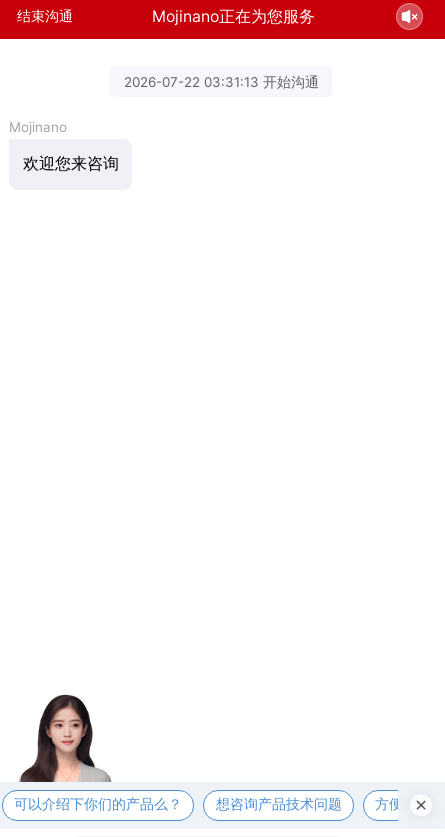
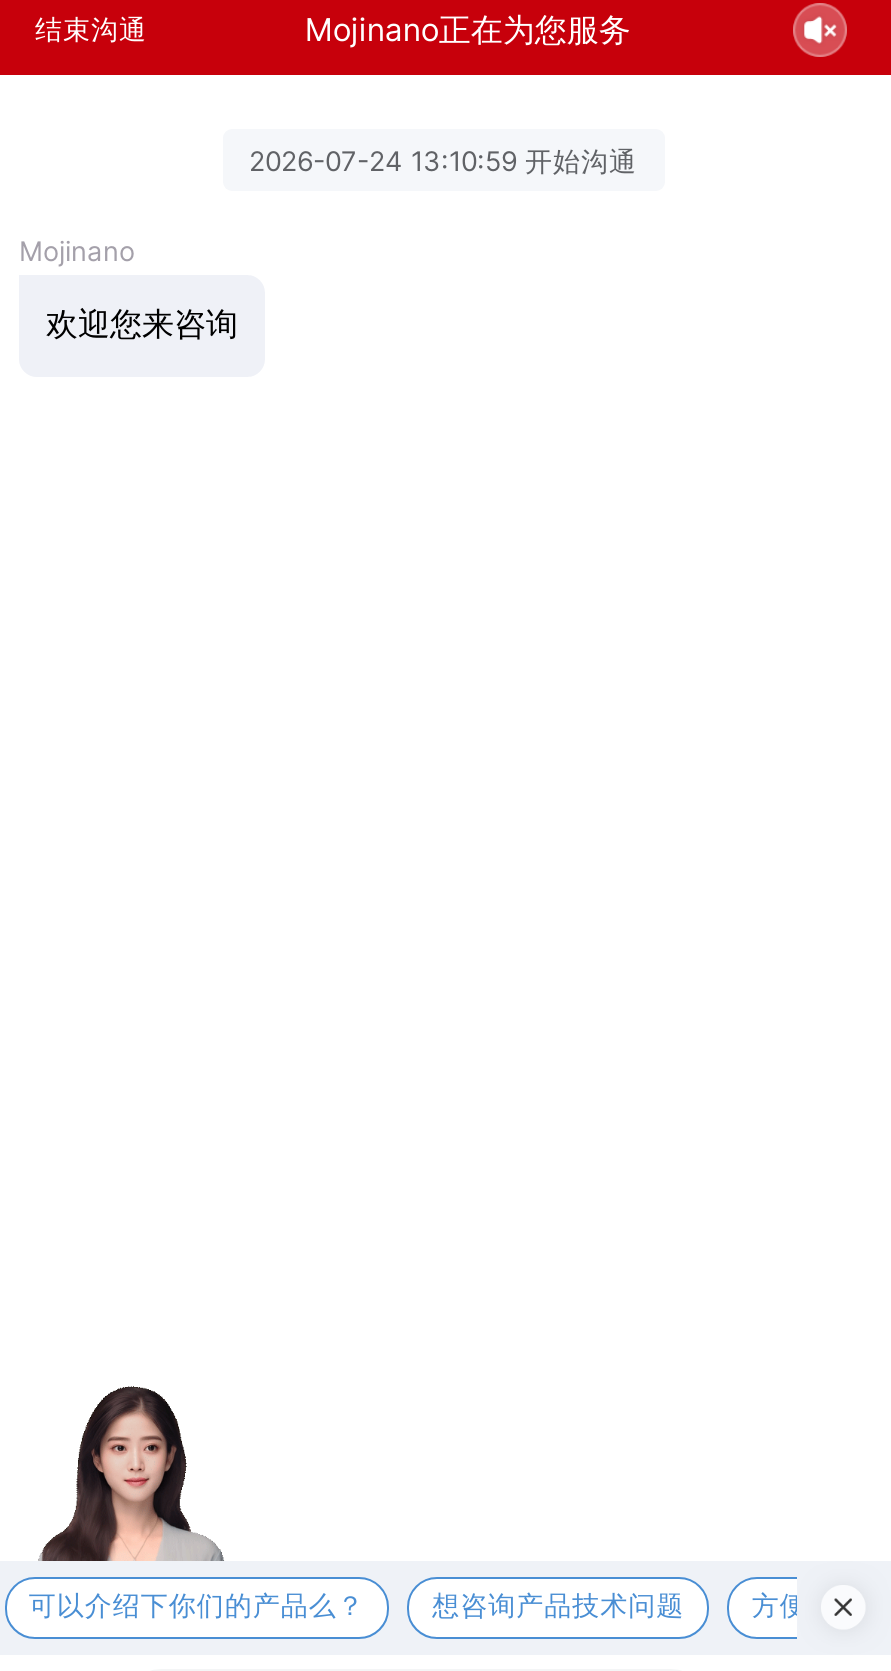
[123,74,318,90] 2026-07-22 03:31:13 开始沟通 -> [249,144,637,176] 2026-07-24 13:10:59 开始沟通

